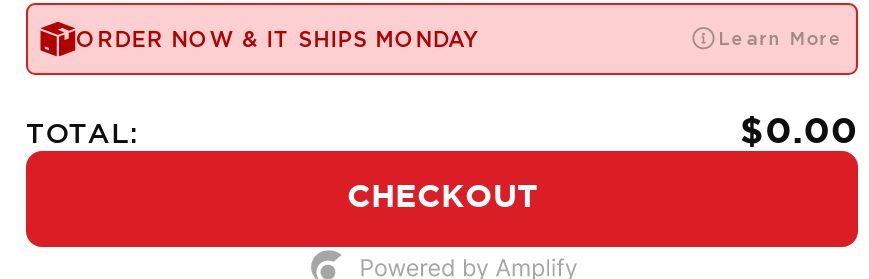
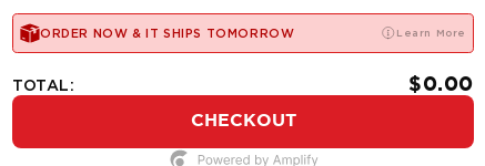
[76,26,478,52] ORDER NOW & IT SHIPS MONDAY -> [40,26,295,40] ORDER NOW & IT SHIPS TOMORROW

